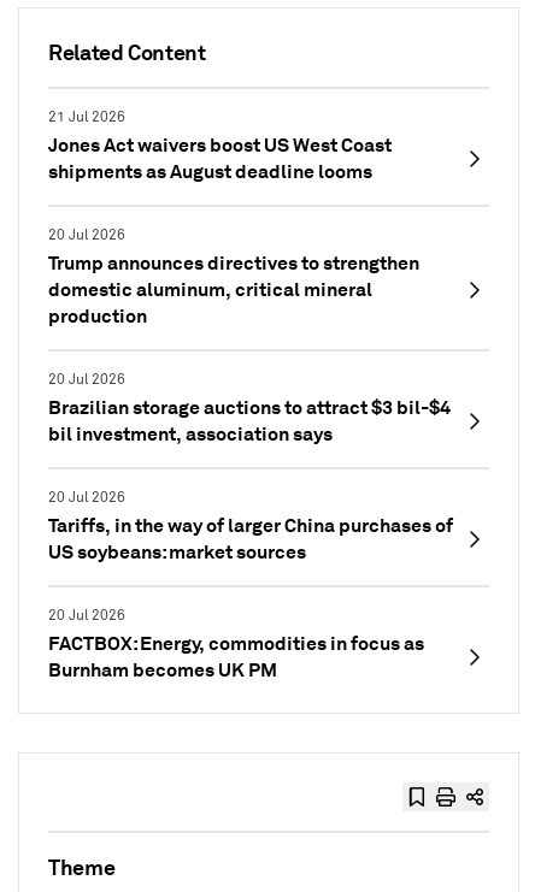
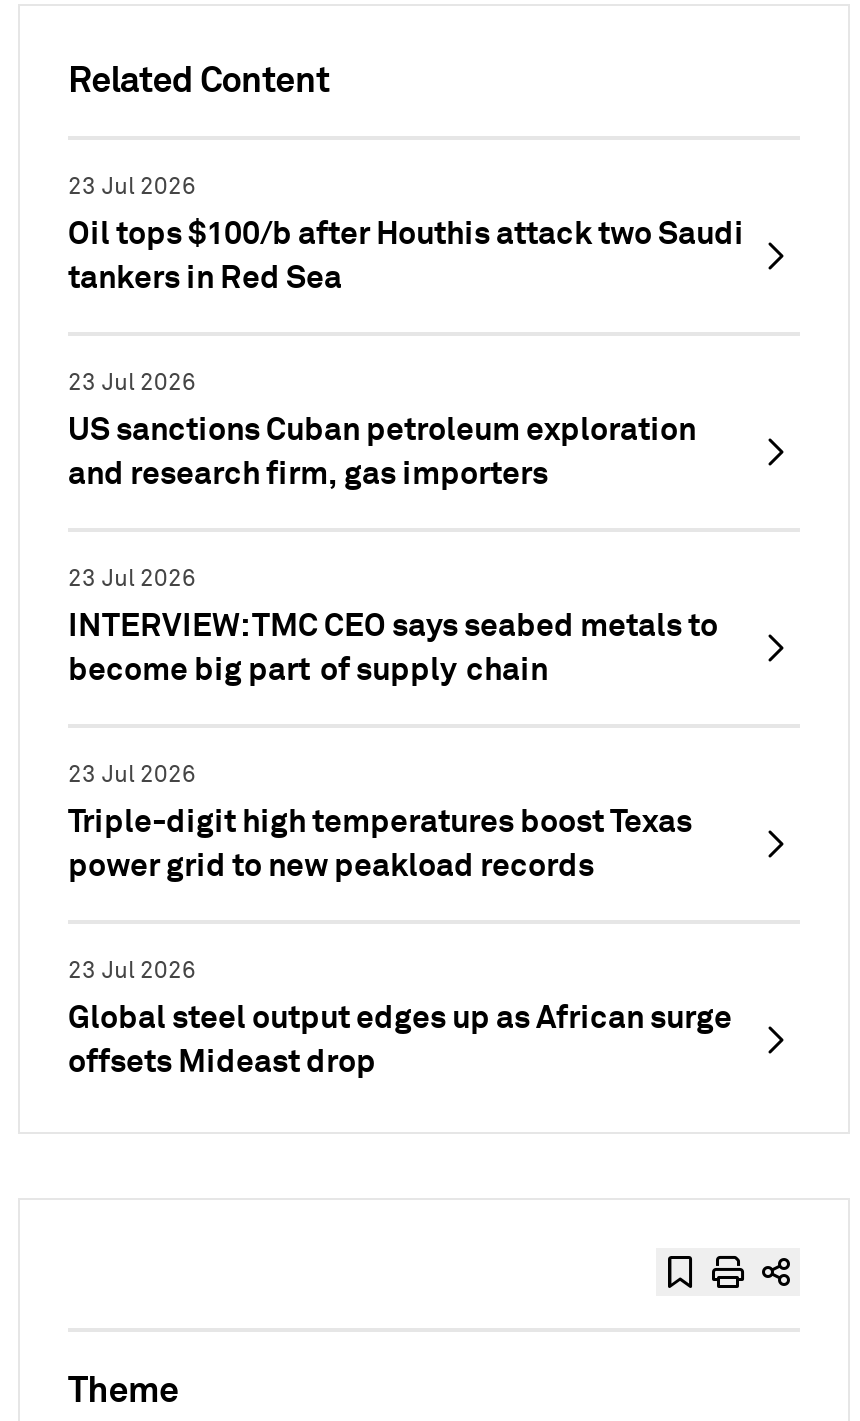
[48,108,392,184] 21 Jul 2026 | Jones Act waivers boost US West Coast | shipments as August deadline looms -> [68,172,744,298] 23 Jul 2026 | Oil tops $100/b after Houthis attack two Saudi | tankers in Red Sea
[48,226,419,329] 20 Jul 2026 | Trump announces directives to strengthen | domestic aluminum, critical mineral | production -> [68,368,696,494] 23 Jul 2026 | US sanctions Cuban petroleum exploration | and research firm, gas importers
[48,371,451,446] 20 Jul 2026 | Brazilian storage auctions to attract $3 bil-$4 | bil investment, association says -> [68,564,718,690] 23 Jul 2026 | INTERVIEW: TMC CEO says seabed metals to | become big part of supply chain
[48,489,453,564] 20 Jul 2026 | Tariffs, in the way of larger China purchases of | US soybeans: market sources -> [68,760,692,886] 23 Jul 2026 | Triple-digit high temperatures boost Texas | power grid to new peakload records
[48,607,424,682] 20 Jul 2026 | FACTBOX: Energy, commodities in focus as | Burnham becomes UK PM -> [68,956,732,1082] 23 Jul 2026 | Global steel output edges up as African surge | offsets Mideast drop

